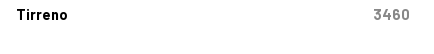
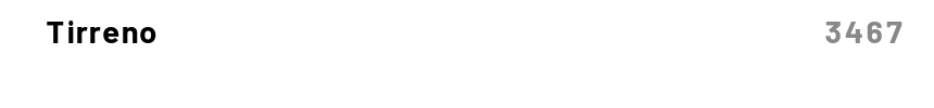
[373,6,410,23] 3460 -> [825,13,903,50] 3467

